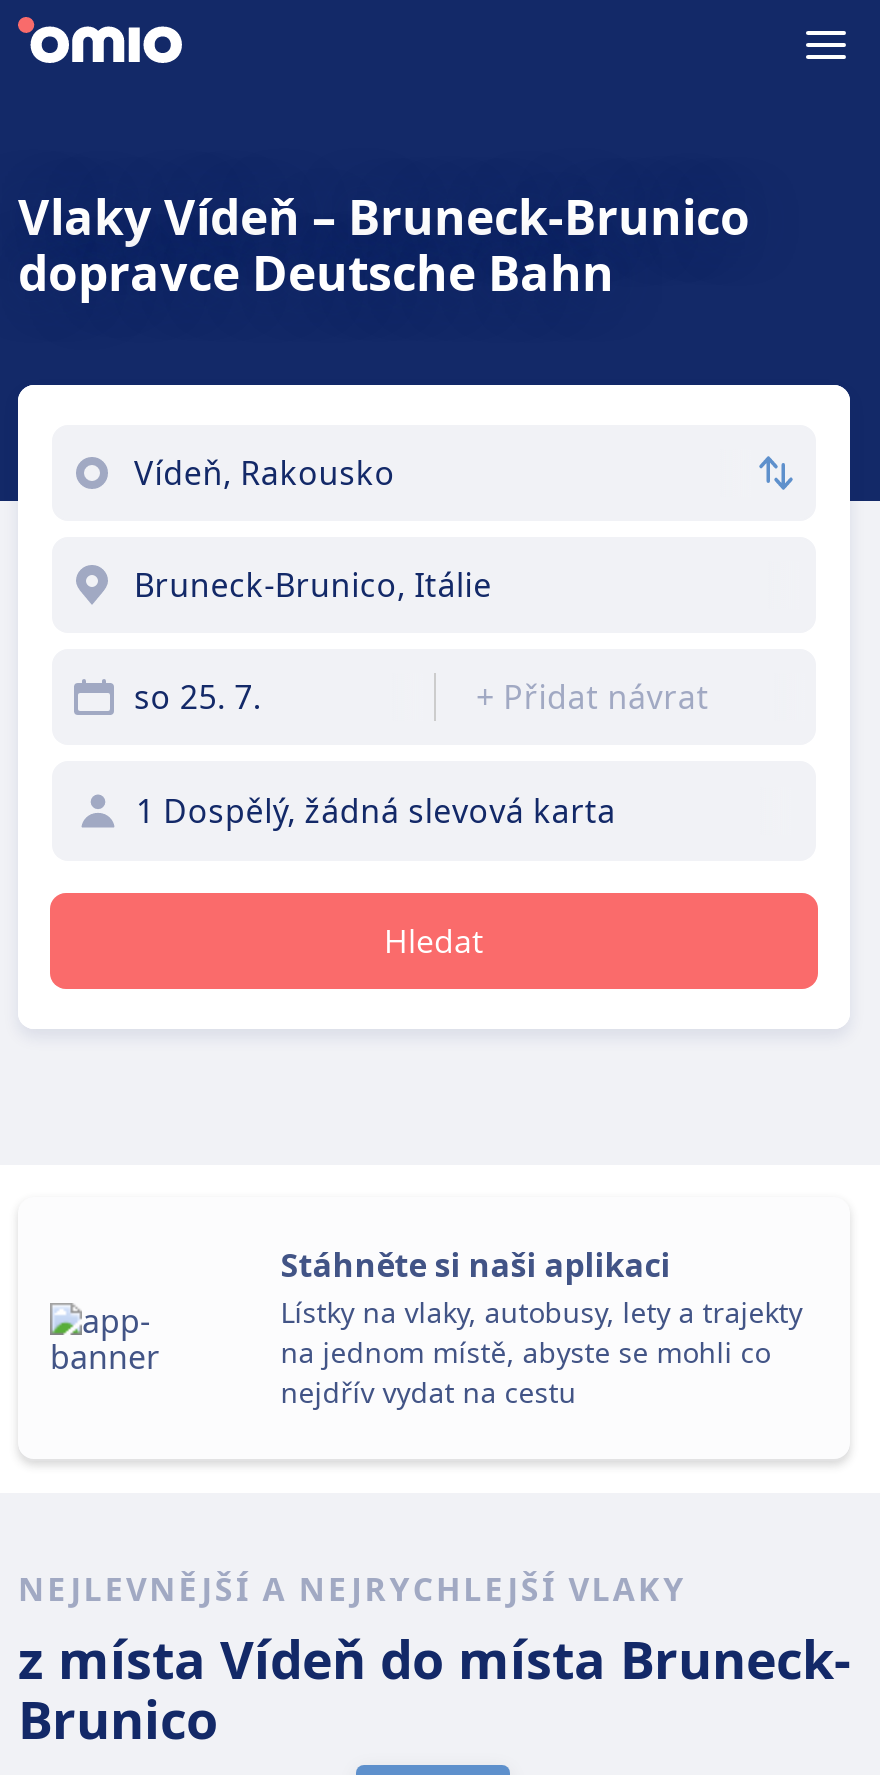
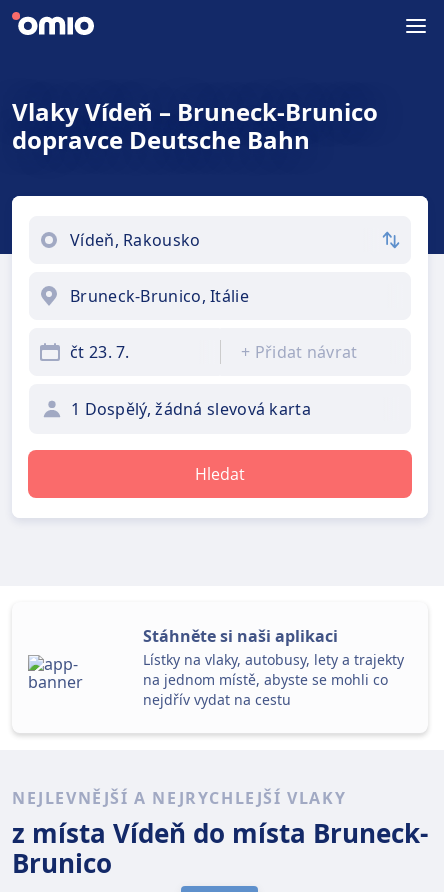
[134,675,261,719] so 25. 7. -> [70,341,130,363] čt 23. 7.

